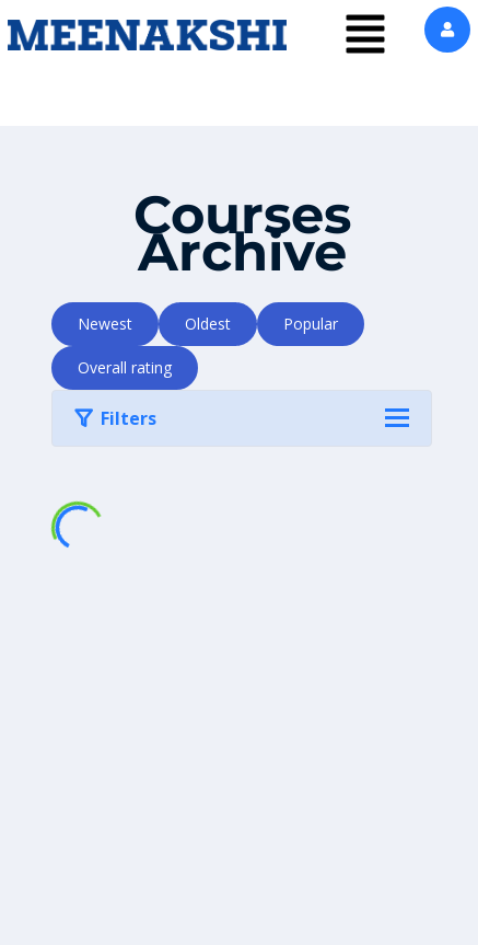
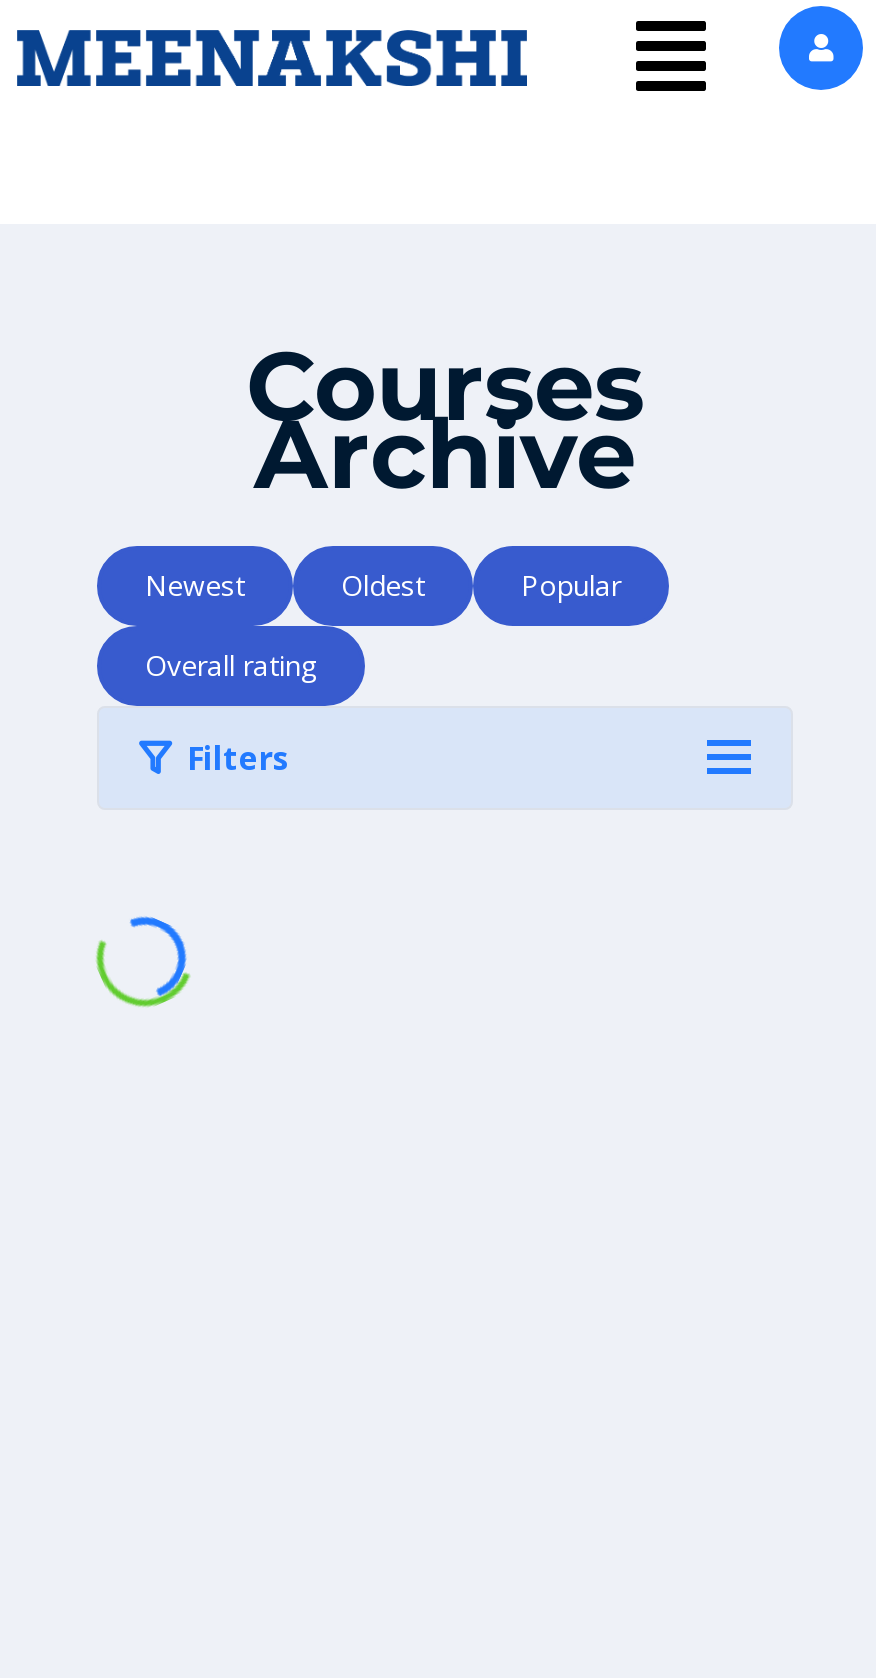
[54,500,102,554] [image] -> [103,910,191,1008] [image]

